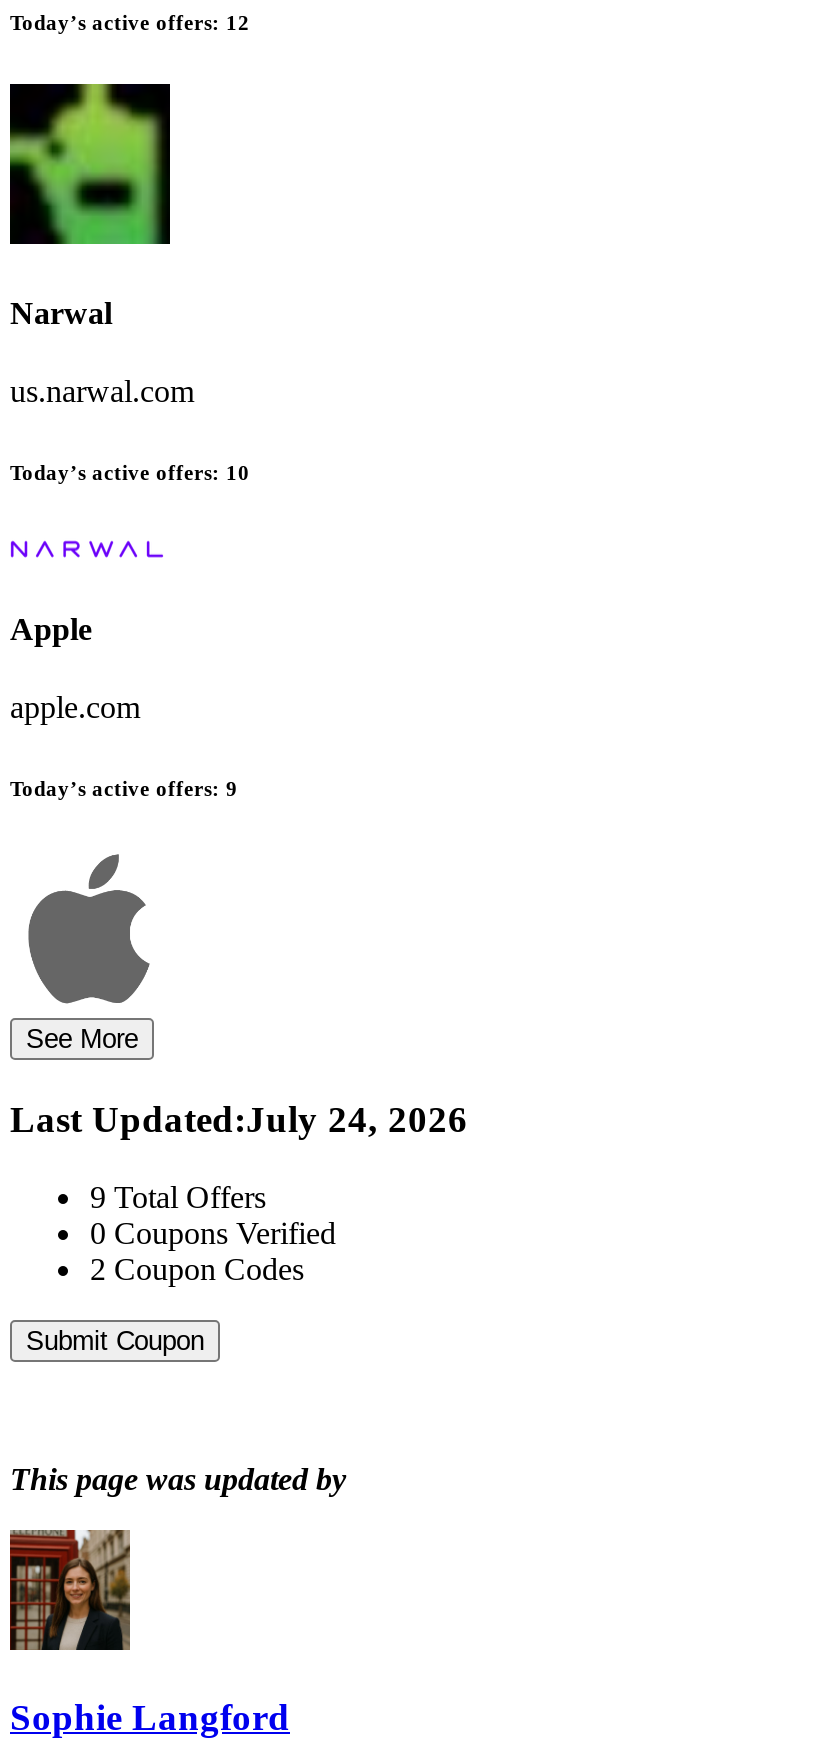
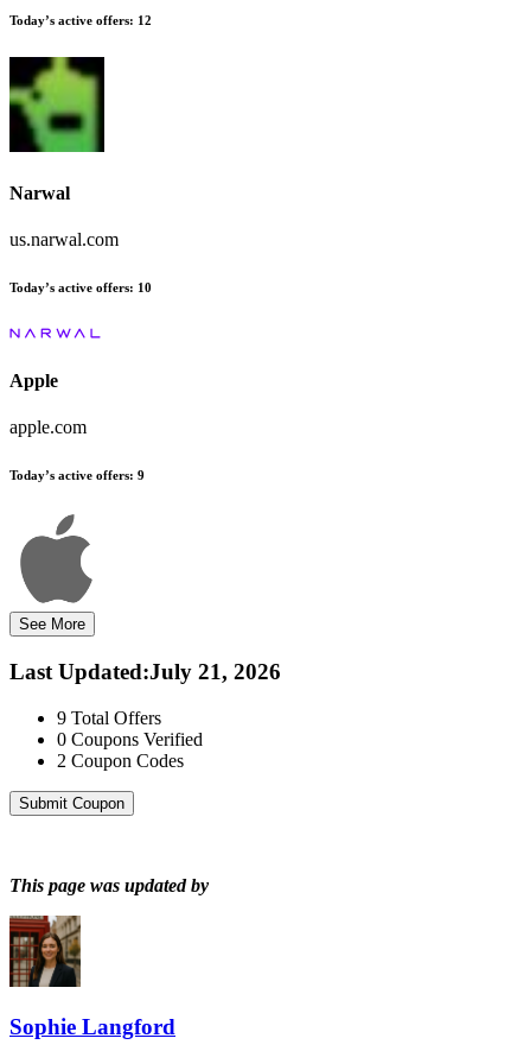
[10,1098,468,1140] Last Updated:July 24, 2026 -> [9,659,281,684] Last Updated:July 21, 2026

